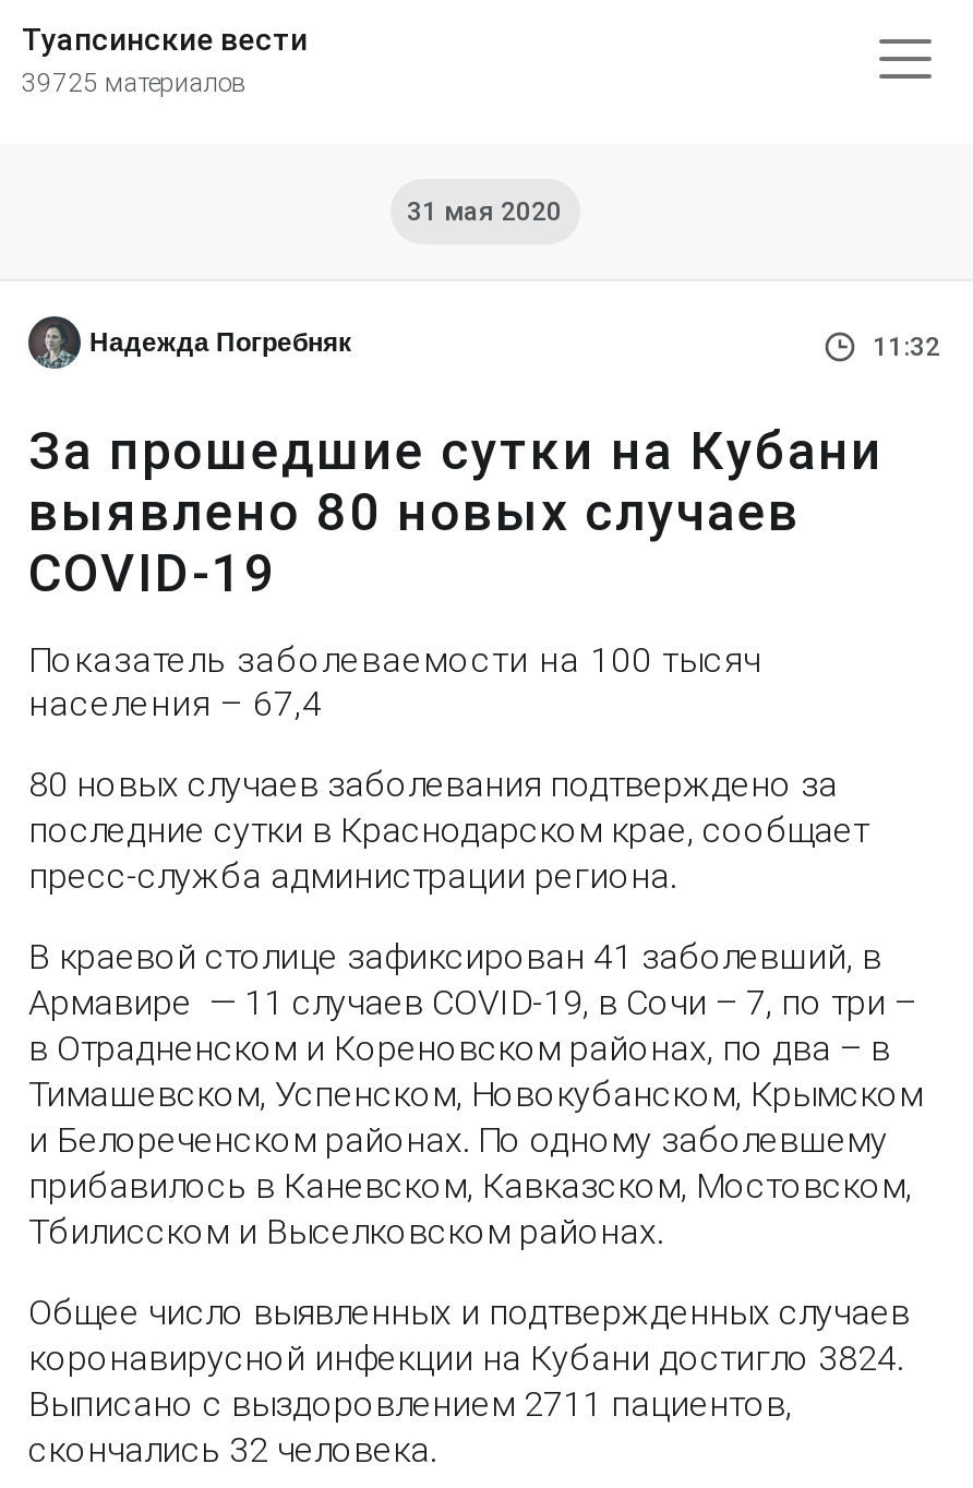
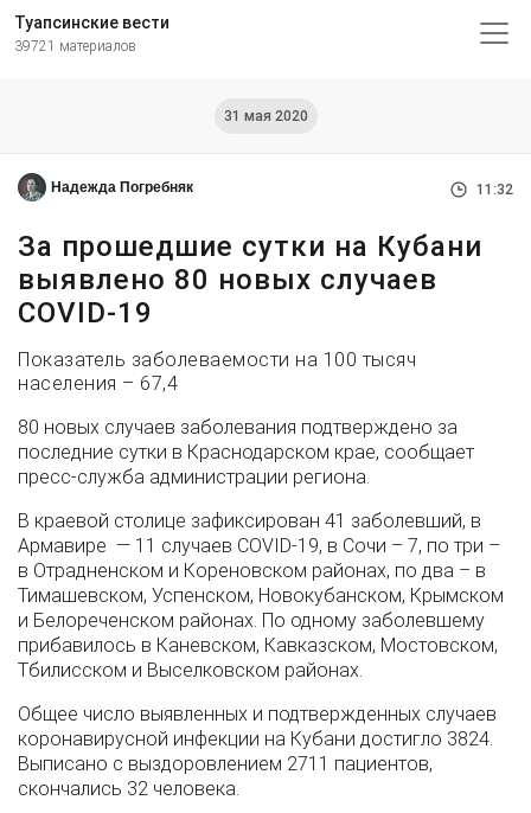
[22,68,247,98] 39725 материалов -> [14,38,136,55] 39721 материалов

